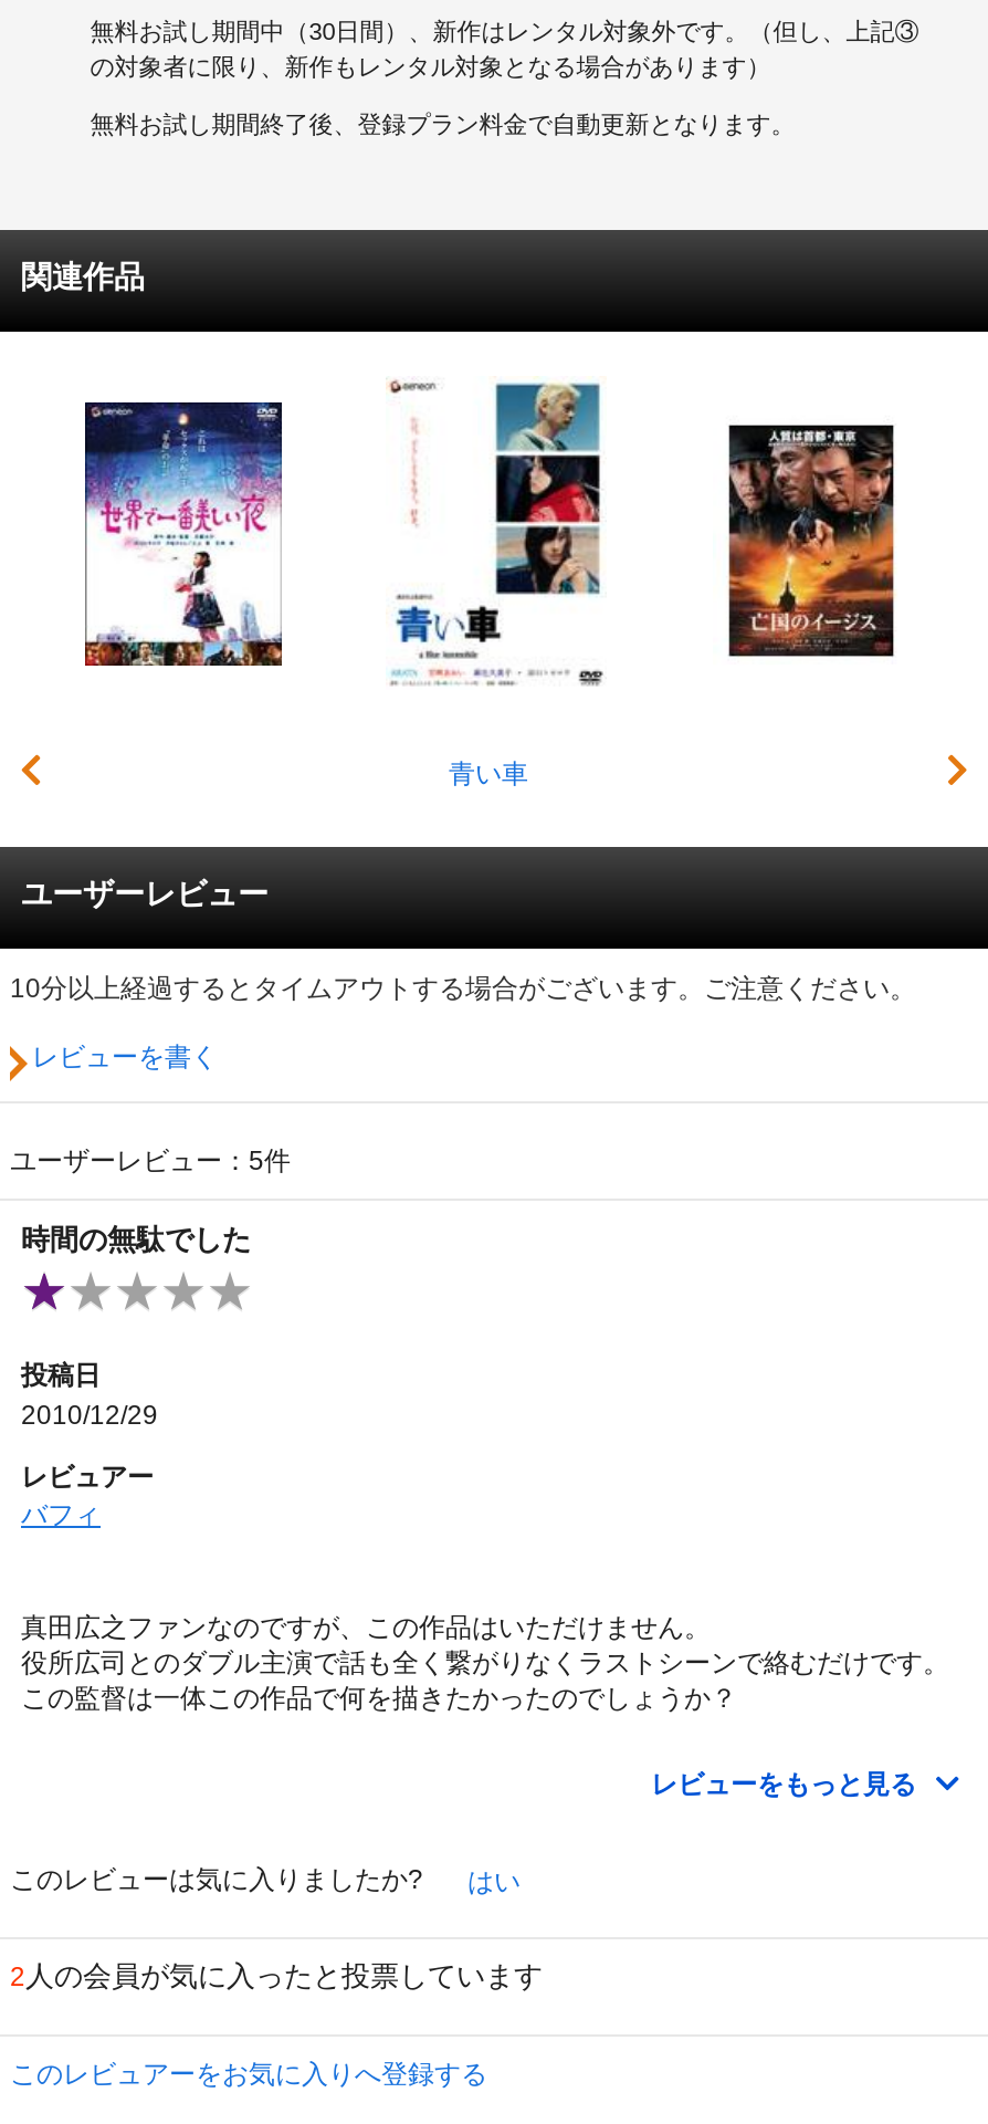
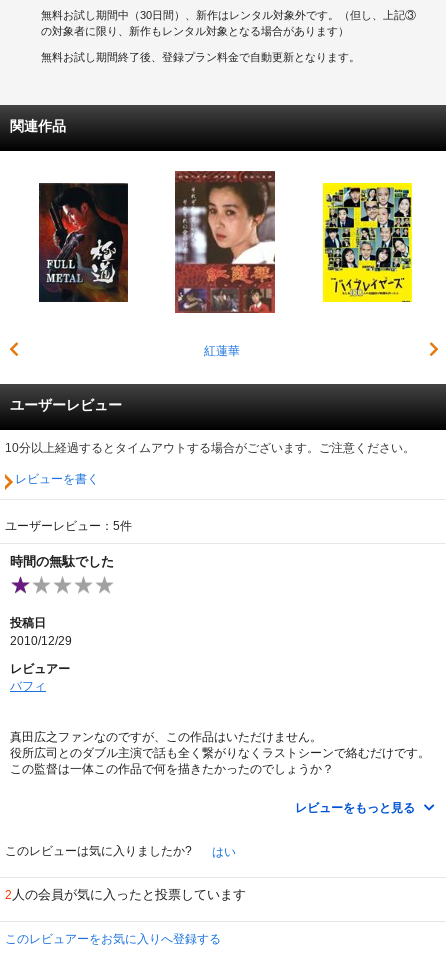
[386,376,607,789] [image] | 青い車 -> [174,170,276,358] [image] | 紅蓮華
[83,402,284,668] [image] -> [38,183,129,303] [image]
[713,402,910,666] [image] -> [322,182,413,303] [image]

